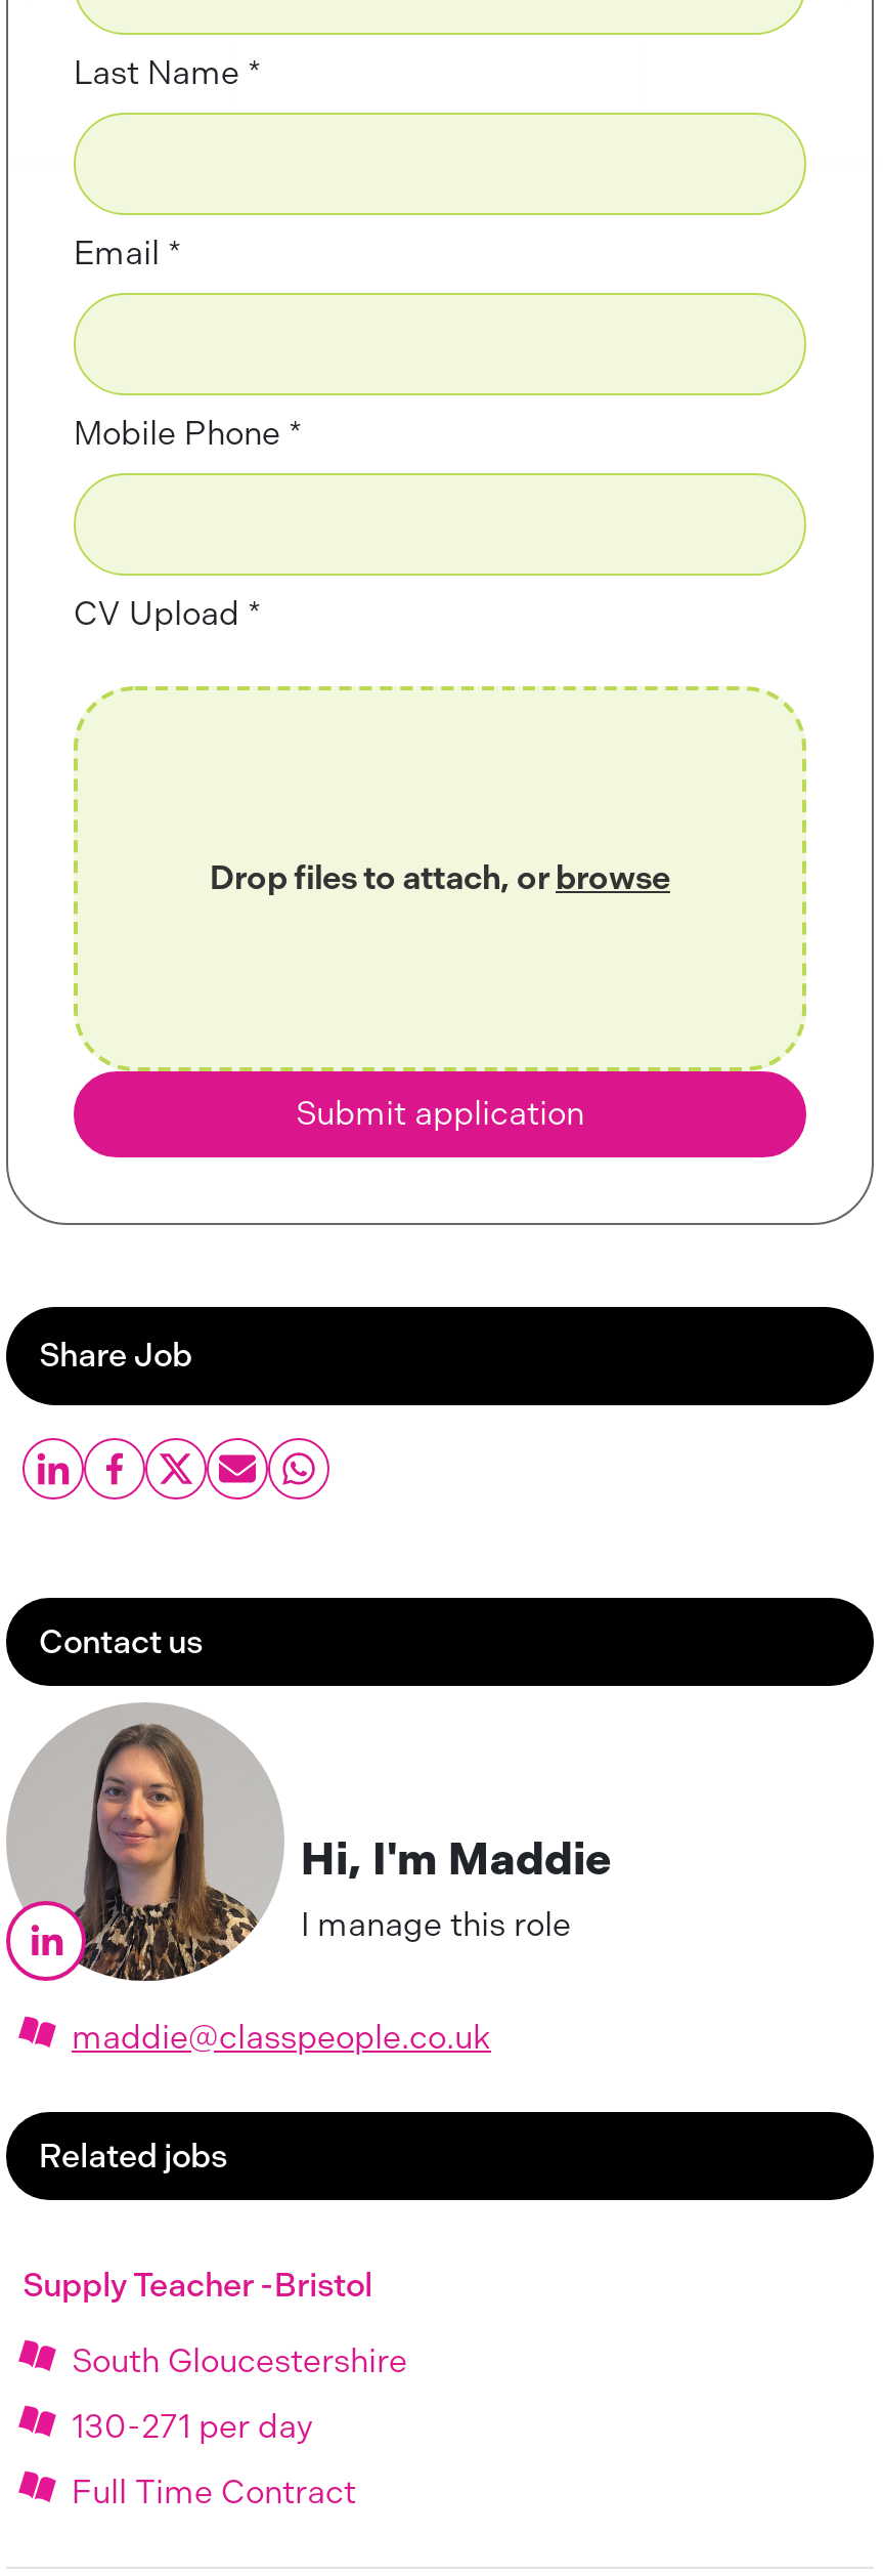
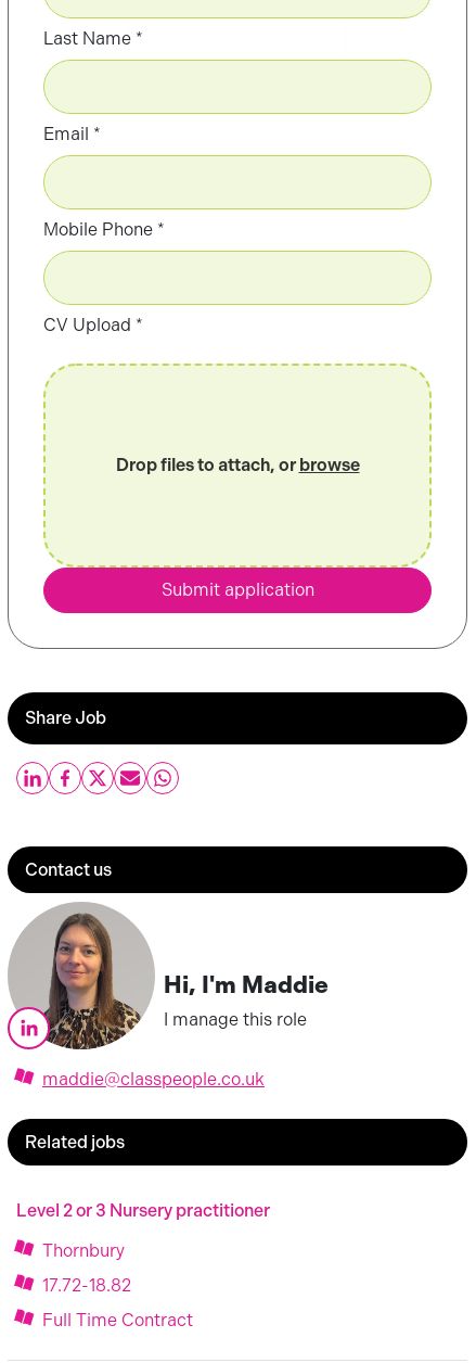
[23,2266,372,2305] Supply Teacher -Bristol -> [16,1200,270,1221] Level 2 or 3 Nursery practitioner
[72,2341,407,2380] South Gloucestershire -> [42,1240,125,1261] Thornbury
[72,2407,313,2446] 130-271 per day -> [42,1275,131,1296] 17.72-18.82

